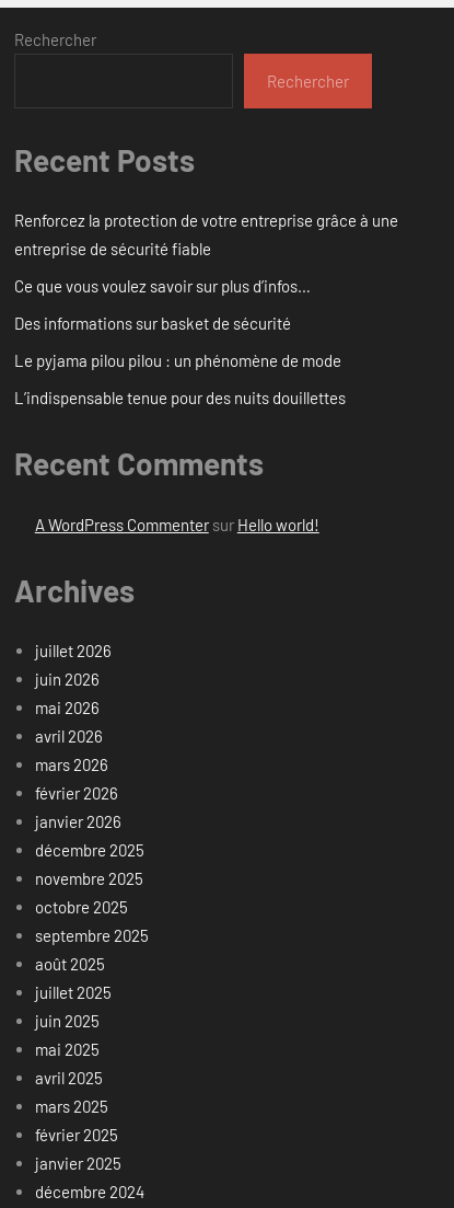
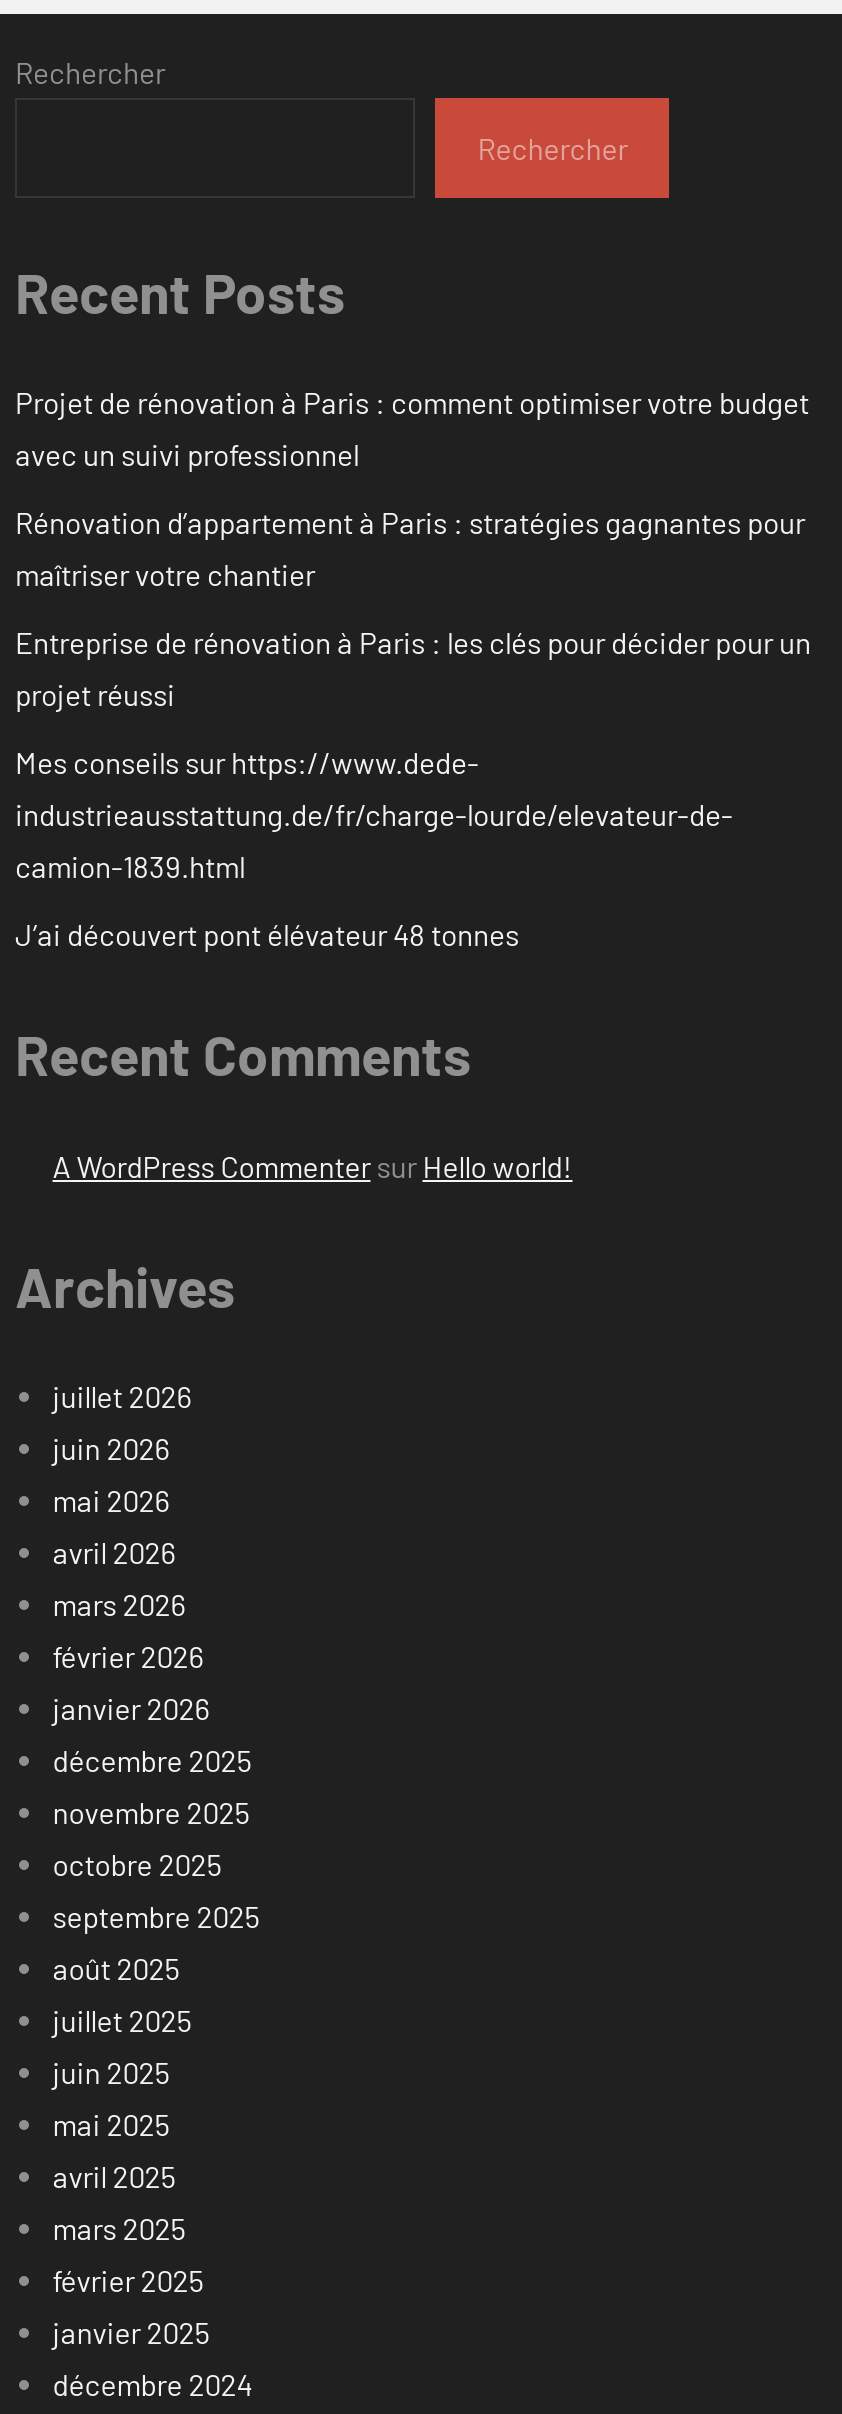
[14,211,398,259] Renforcez la protection de votre entreprise grâce à une | entreprise de sécurité fiable -> [15,385,809,473] Projet de rénovation à Paris : comment optimiser votre budget | avec un suivi professionnel
[14,276,311,296] Ce que vous voulez savoir sur plus d’infos… -> [15,505,805,593] Rénovation d’appartement à Paris : stratégies gagnantes pour | maîtriser votre chantier
[14,314,291,333] Des informations sur basket de sécurité -> [15,625,811,713] Entreprise de rénovation à Paris : les clés pour décider pour un | projet réussi
[14,351,341,371] Le pyjama pilou pilou : un phénomène de mode -> [15,745,733,885] Mes conseils sur https://www.dede- | industrieausstattung.de/fr/charge-lourde/elevateur-de- | camion-1839.html
[14,388,346,408] L’indispensable tenue pour des nuits douillettes -> [15,917,519,953] J’ai découvert pont élévateur 48 tonnes

